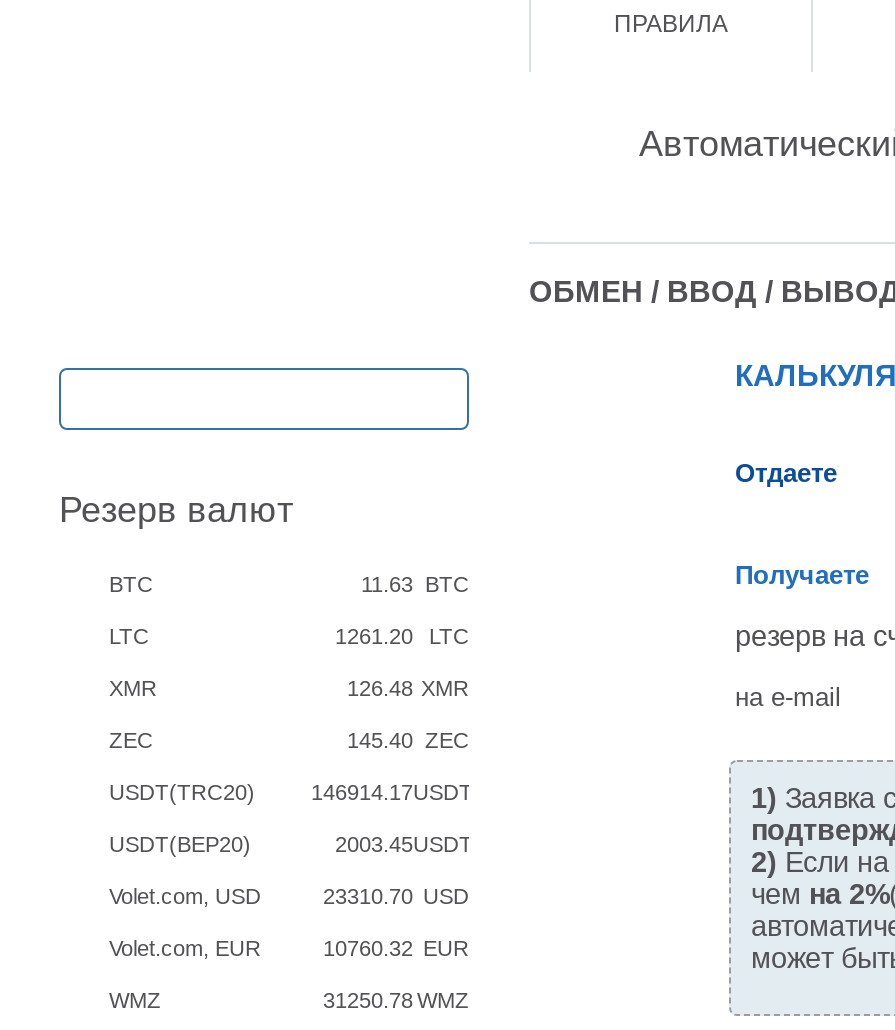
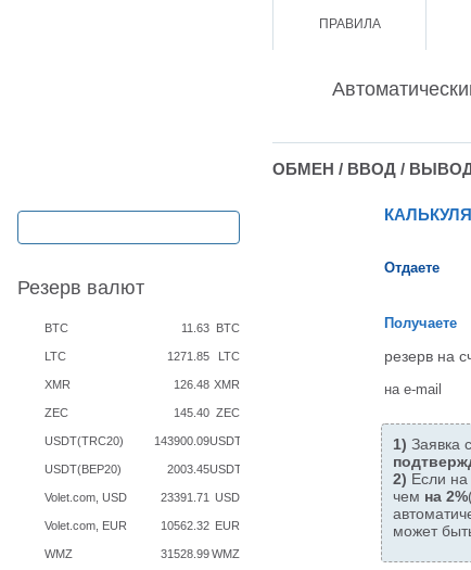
[335,624,469,648] 1261.20 LTC -> [167,350,240,363] 1271.85 LTC
[311,780,473,804] 146914.17 USDT -> [154,434,242,447] 143900.09 USDT
[323,884,469,908] 23310.70 USD -> [161,491,240,504] 23391.71 USD
[323,936,469,960] 10760.32 EUR -> [161,519,240,532] 10562.32 EUR
[323,988,469,1012] 31250.78 WMZ -> [161,547,240,560] 31528.99 WMZ

